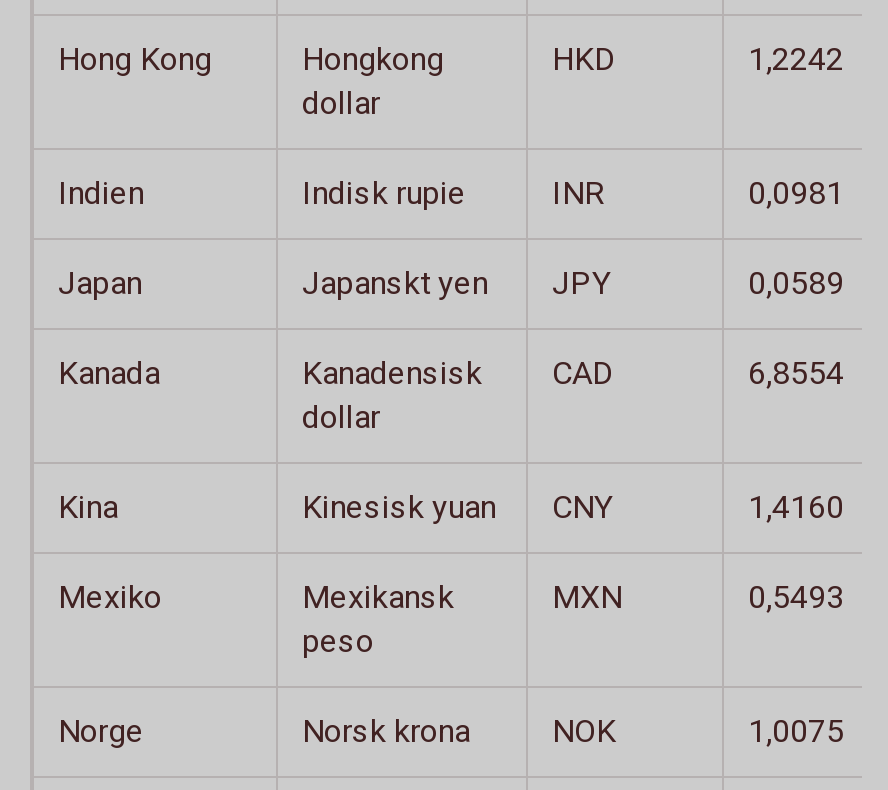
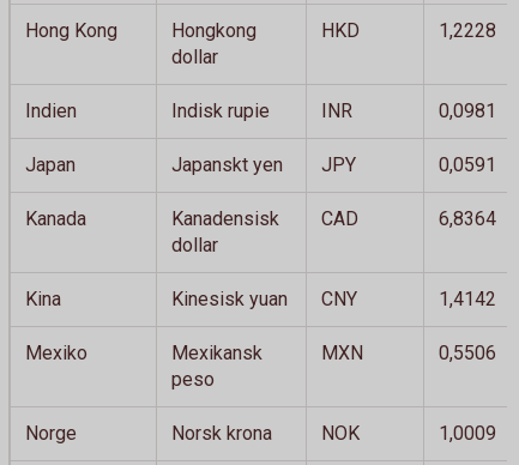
[748,40,844,78] 1,2242 -> [439,19,496,42] 1,2228
[748,264,844,302] 0,0589 -> [439,153,496,176] 0,0591
[748,354,844,392] 6,8554 -> [439,207,496,230] 6,8364
[748,488,844,526] 1,4160 -> [439,288,496,310] 1,4142
[748,578,844,616] 0,5493 -> [439,342,496,364] 0,5506
[748,712,844,750] 1,0075 -> [439,422,496,445] 1,0009

